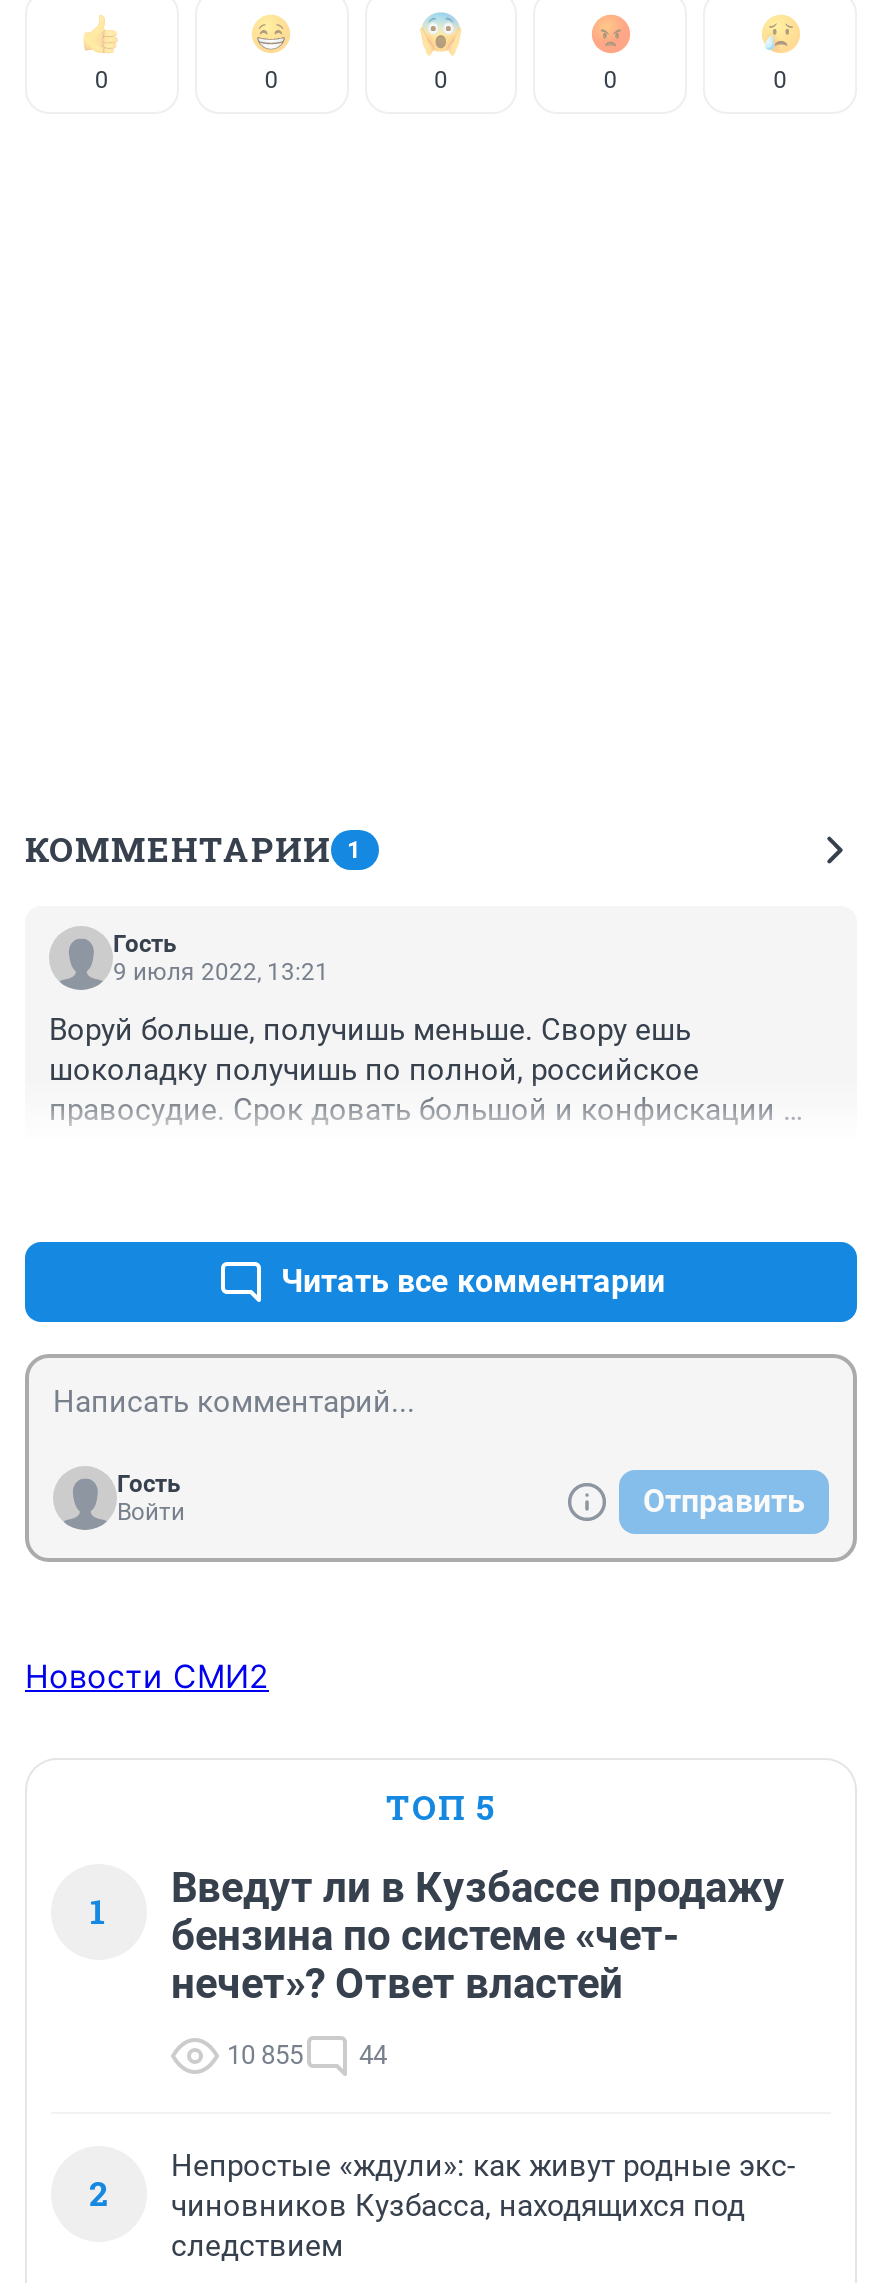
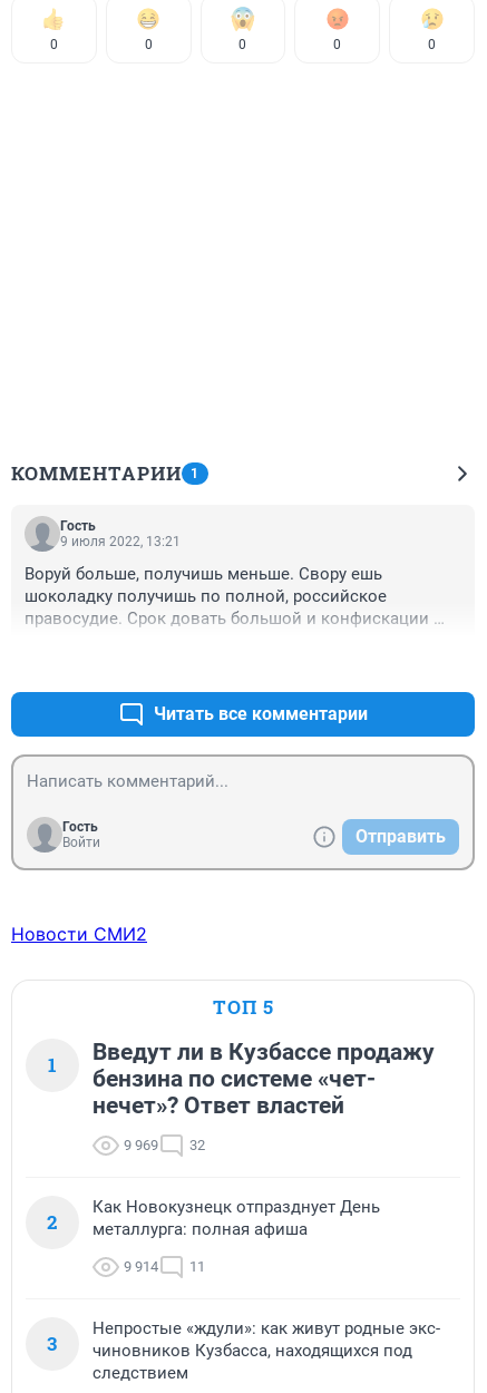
none -> [47,1197,380,1356] Как Новокузнецк отпразднует День | металлурга: полная афиша | 9 914 | 11 | 3
[227,2040,303,2070] 10 855 -> [124,1137,158,1154] 9 969
[359,2040,387,2070] 44 -> [189,1137,205,1154] 32

